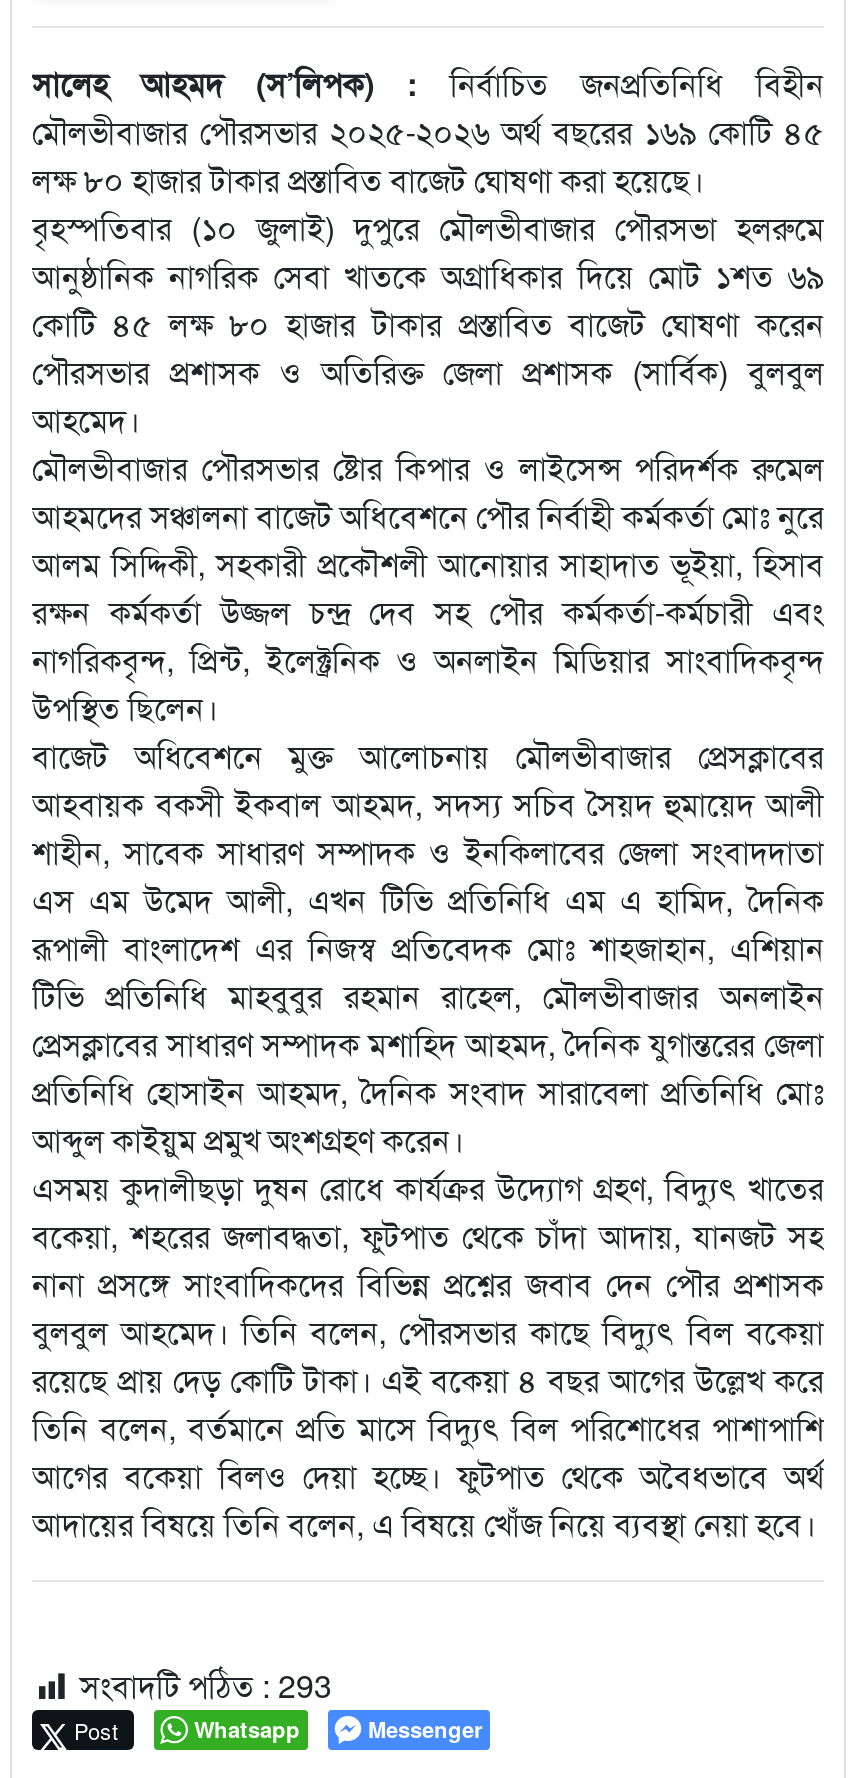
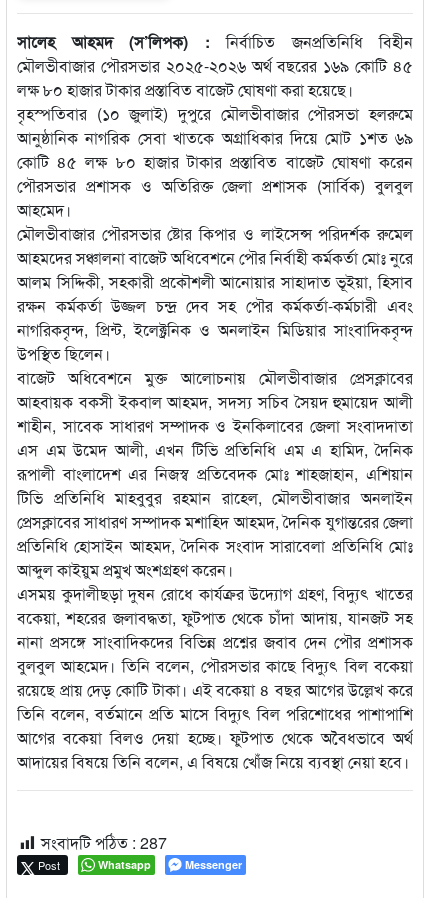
[80,1663,332,1709] সংবাদটি পঠিত : 293 -> [41,831,167,854] সংবাদটি পঠিত : 287

